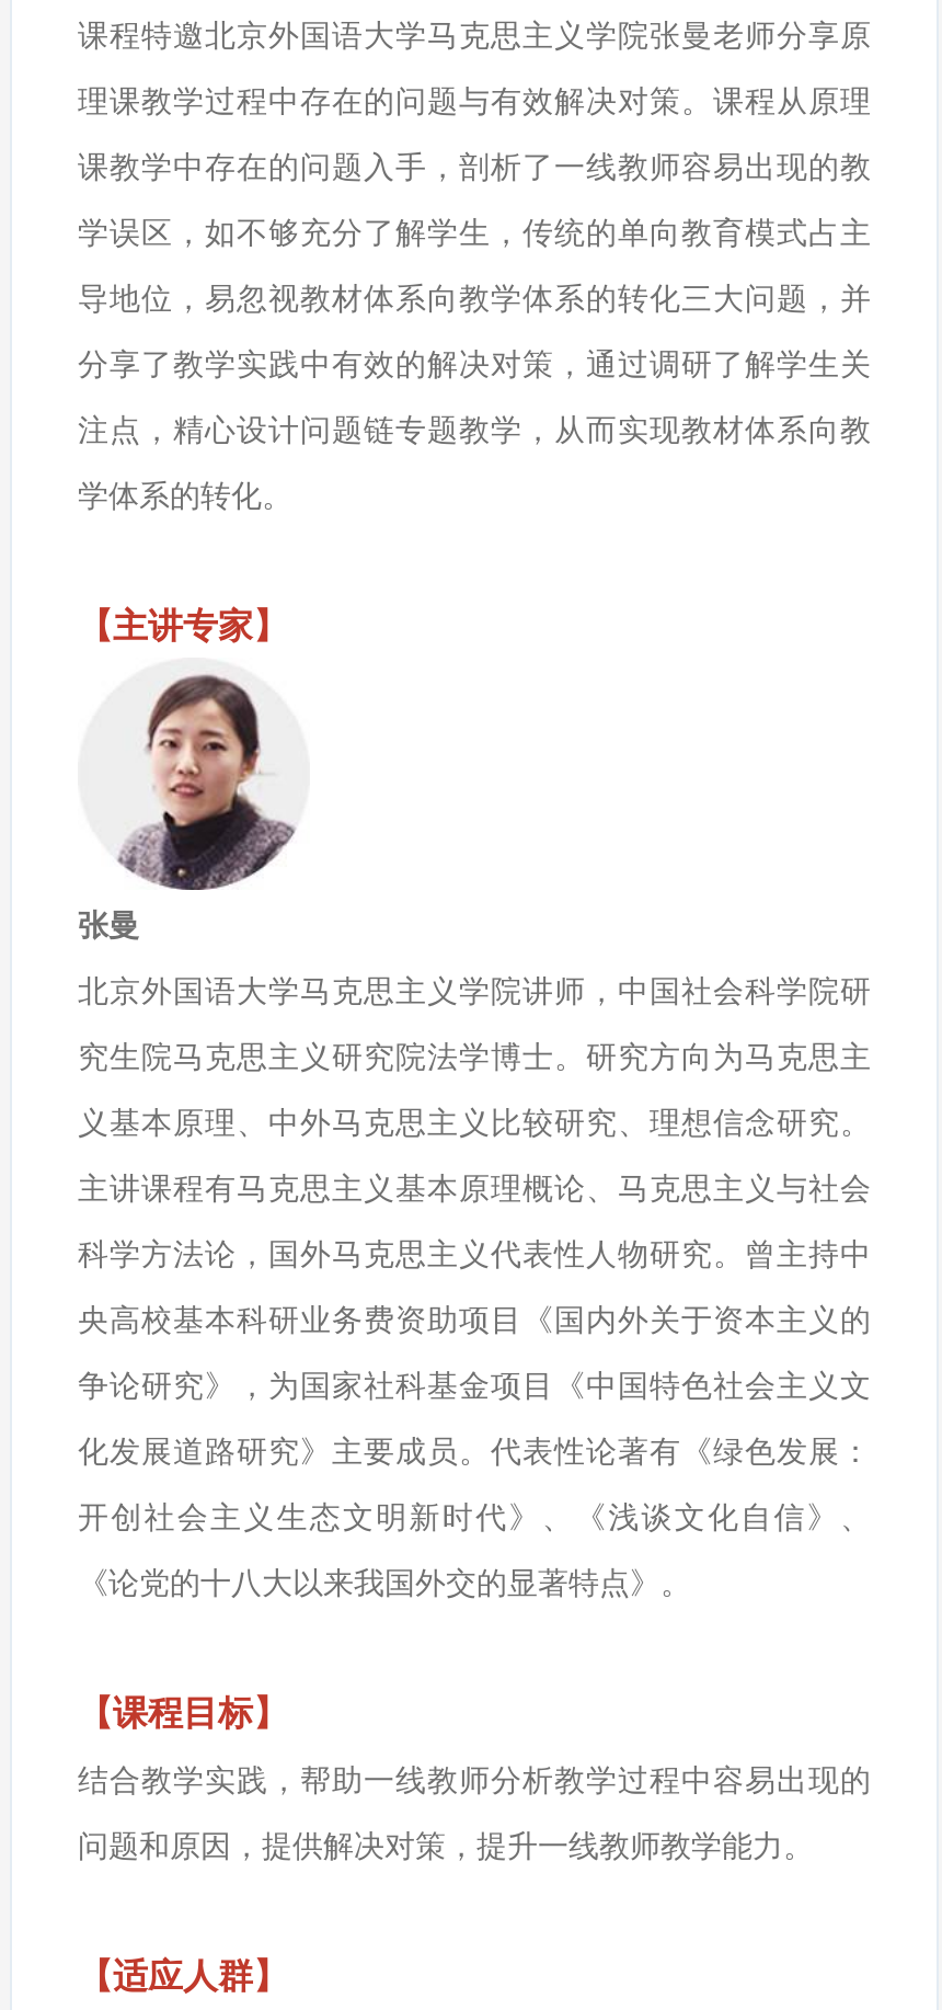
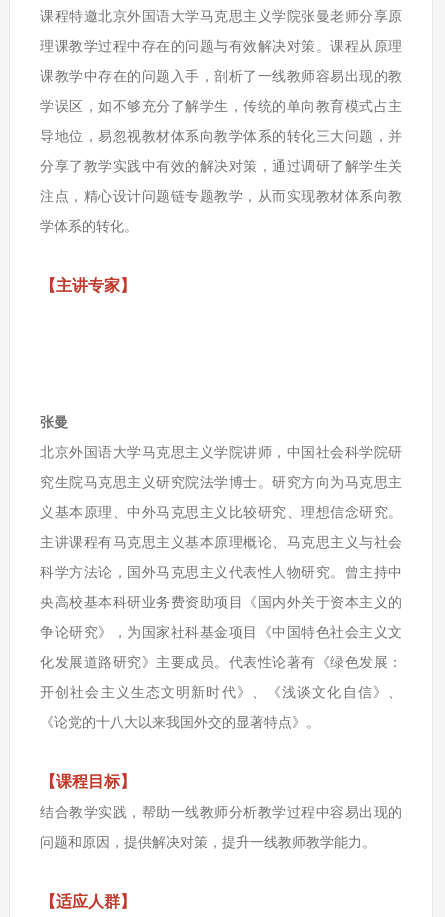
[115,664,297,892] [image] -> none

